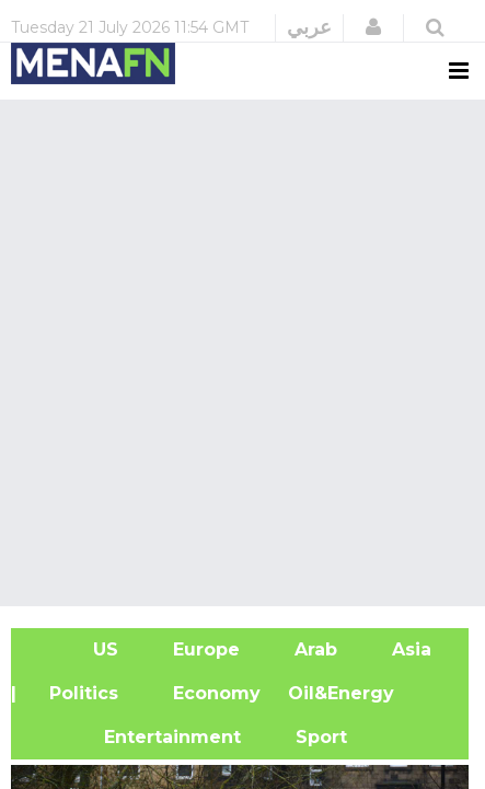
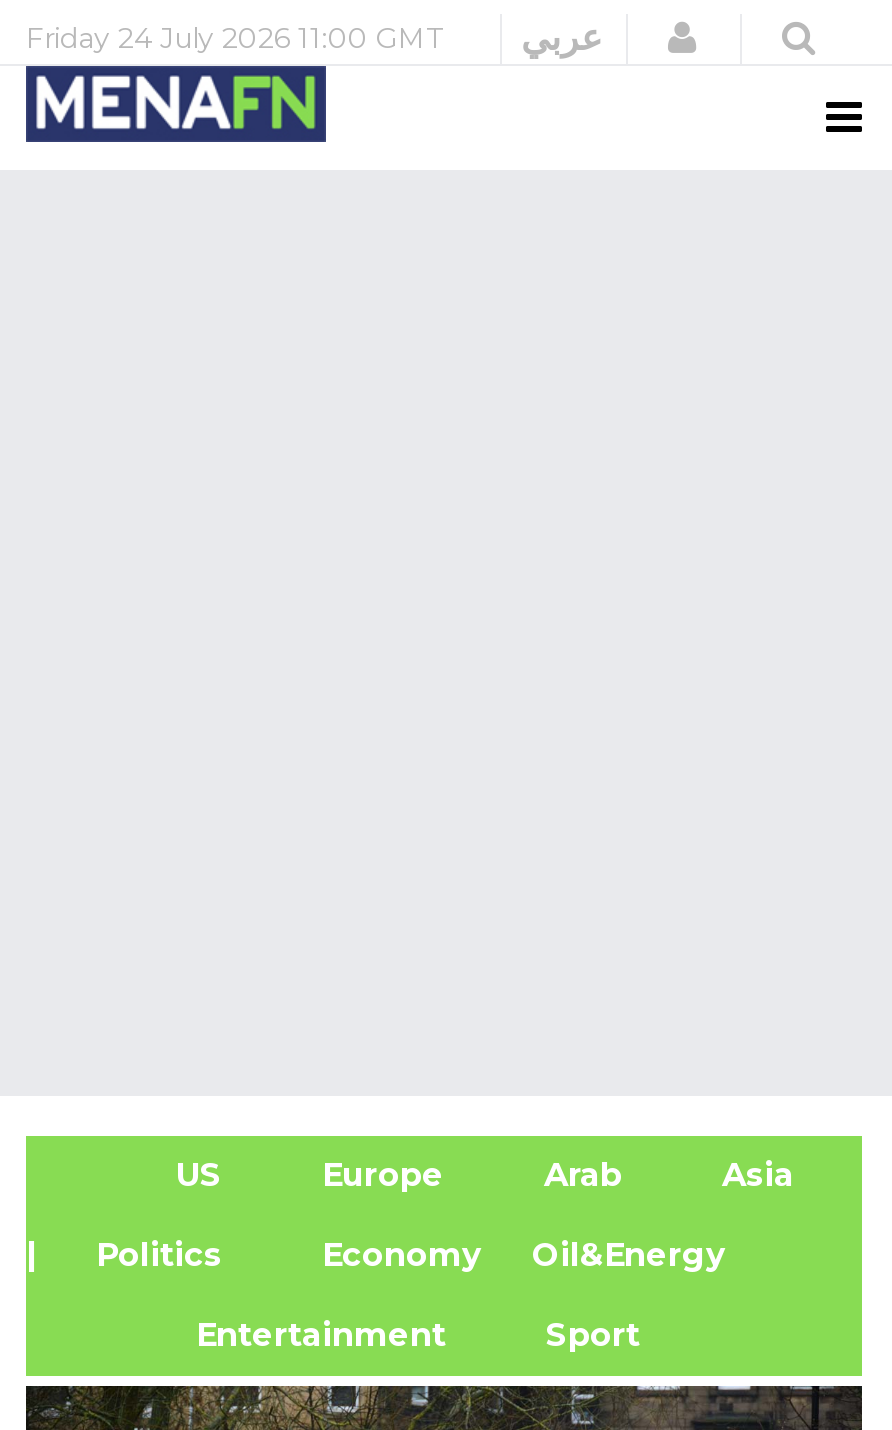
[11,18,249,37] Tuesday 21 July 2026 11:54 GMT -> [26,20,442,56] Friday 24 July 2026 11:00 GMT

